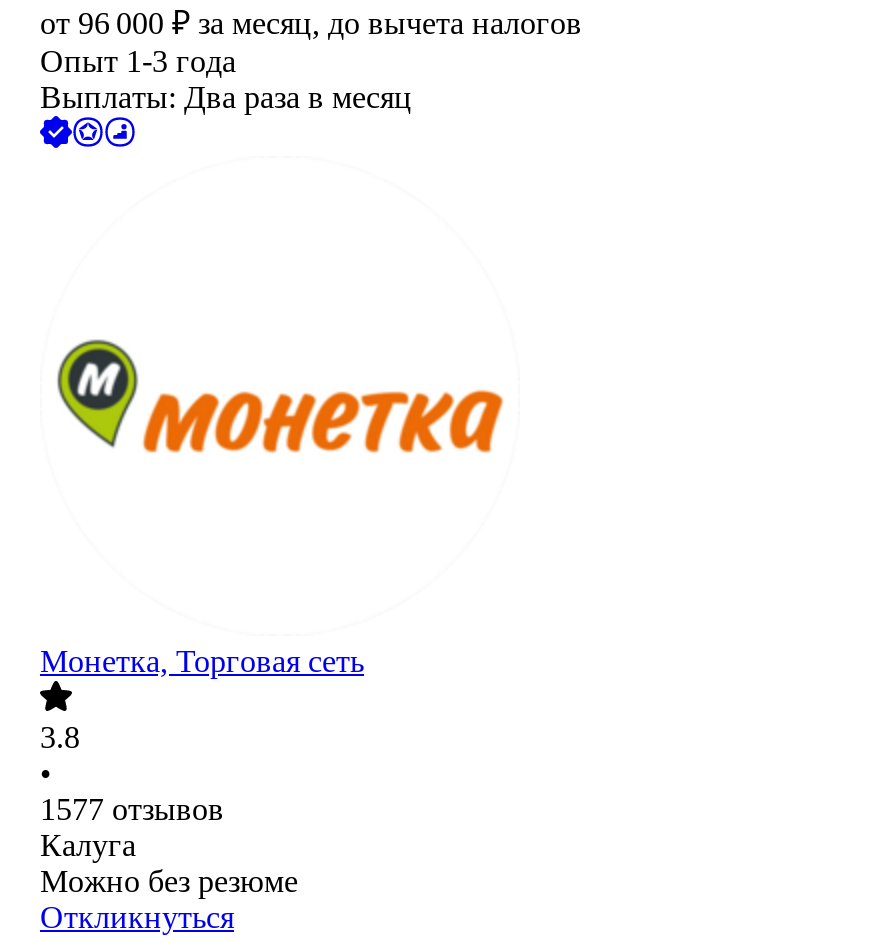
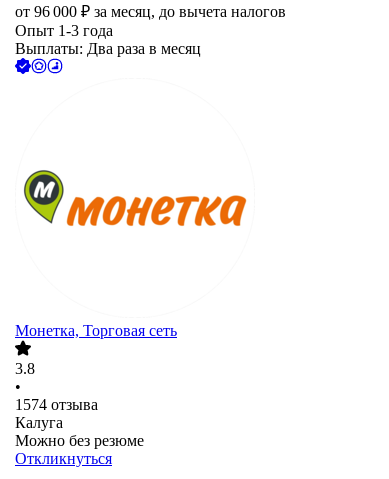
[40,793,224,827] 1577 отзывов -> [15,396,98,413] 1574 отзыва

